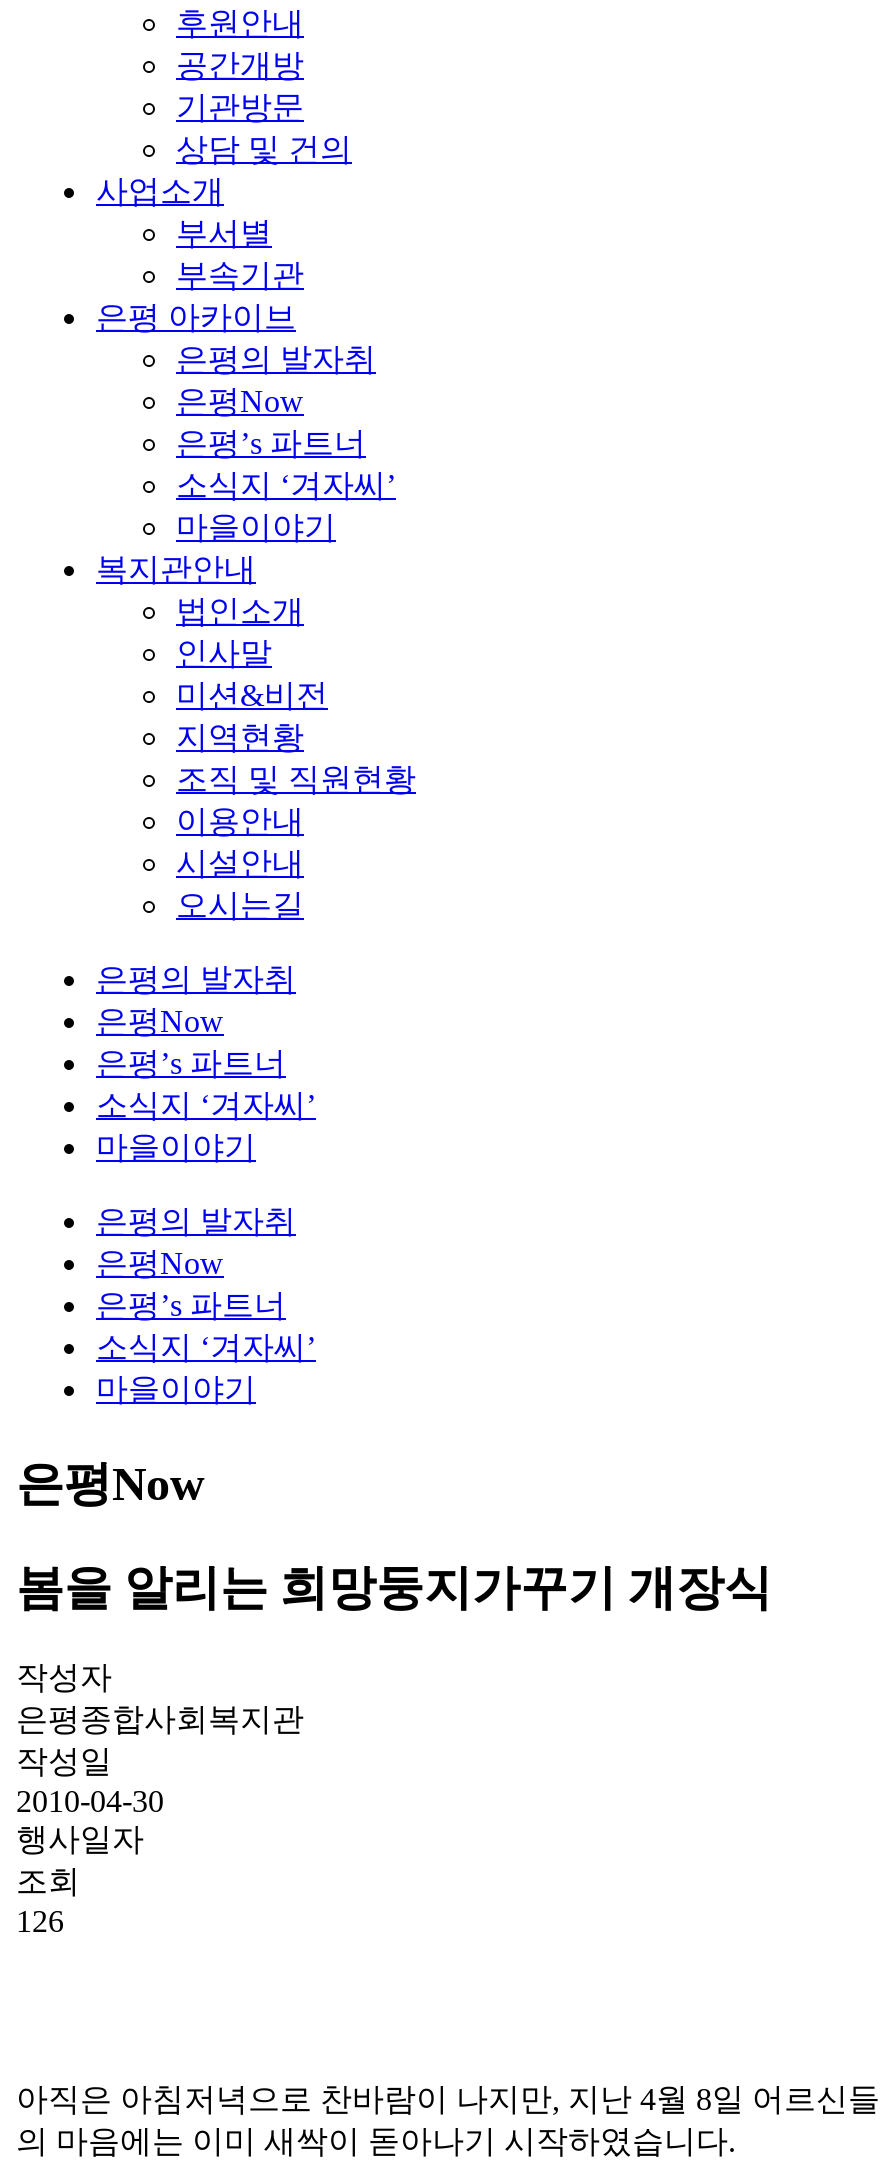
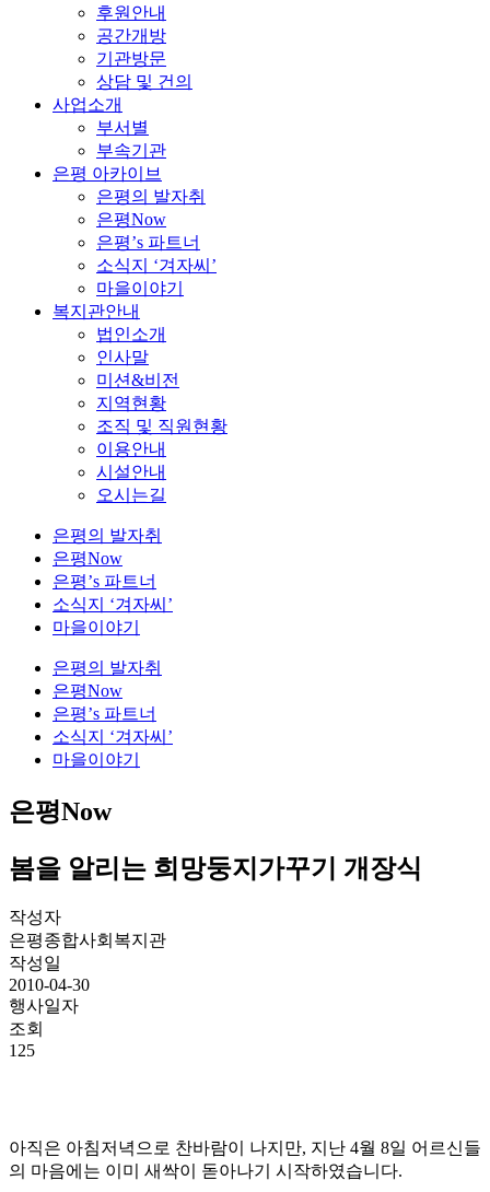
[16,1905,64,1939] 126 -> [9,1042,35,1060] 125

